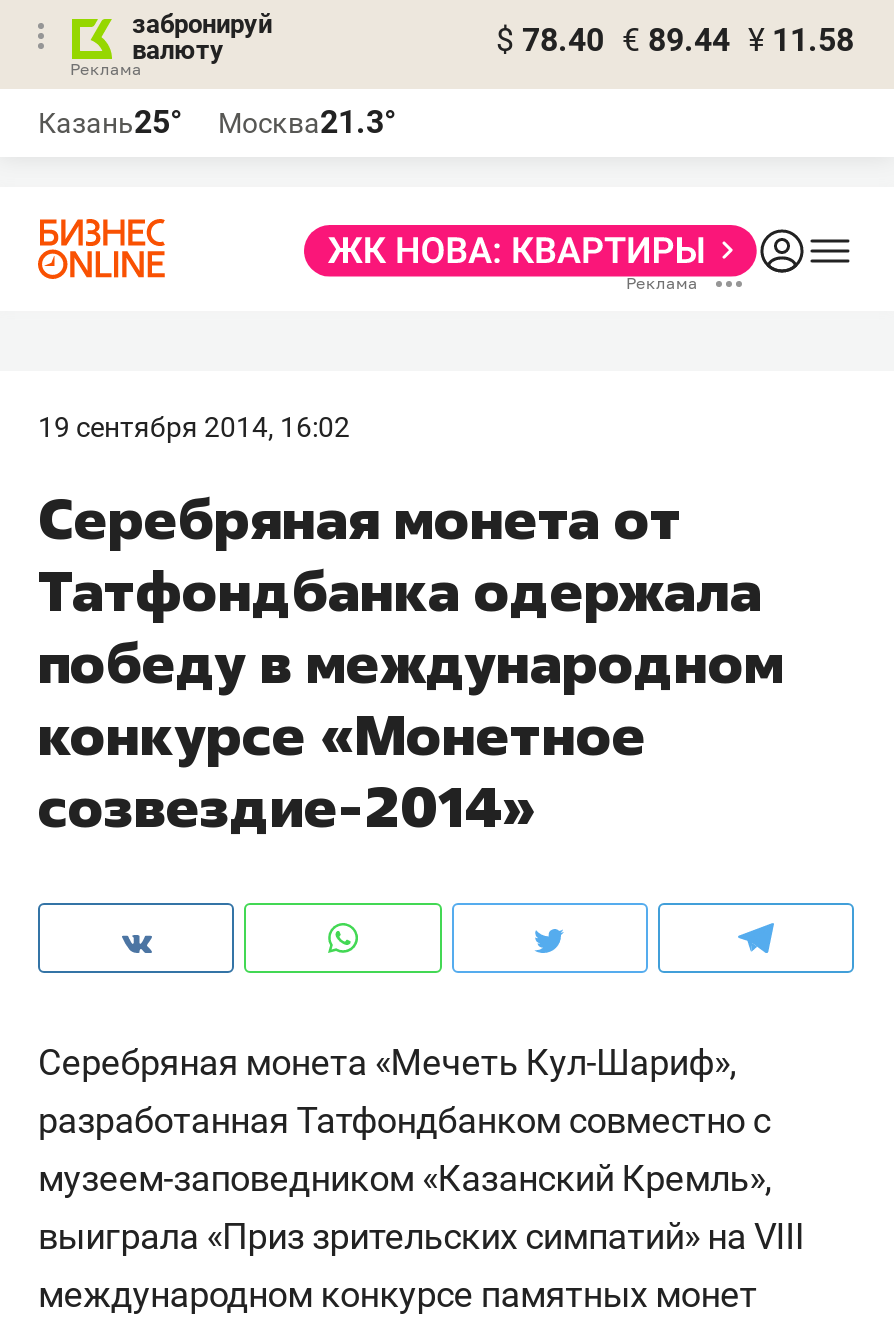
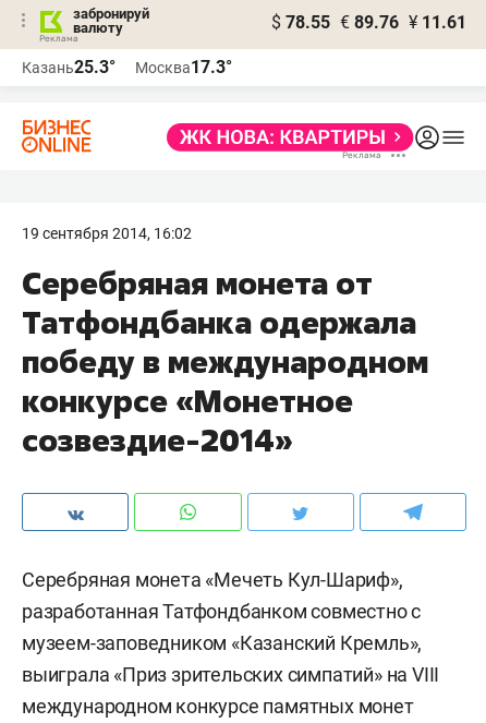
[496,21,854,59] $ 78.40 € 89.44 ¥ 11.58 -> [271,12,466,33] $ 78.55 € 89.76 ¥ 11.61
[38,103,182,141] Казань25° -> [22,57,116,77] Казань25.3°
[218,103,396,141] Москва21.3° -> [135,57,232,77] Москва17.3°

